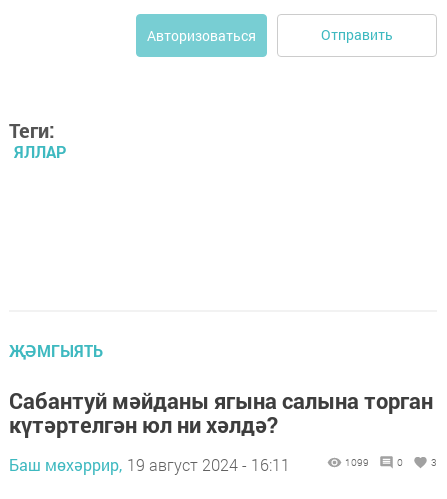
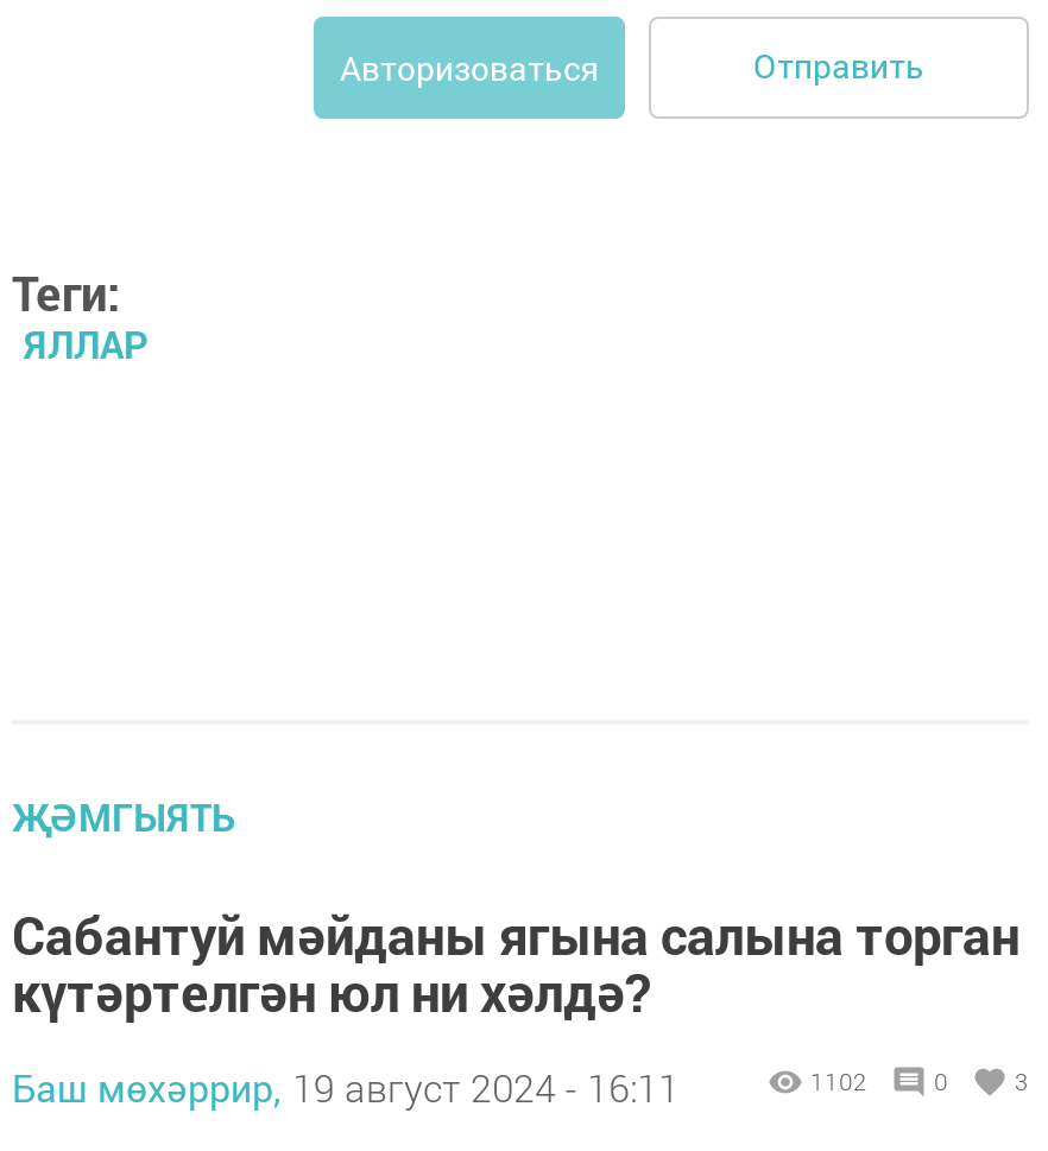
[345,456,369,469] 1099 -> [810,1066,867,1097] 1102

